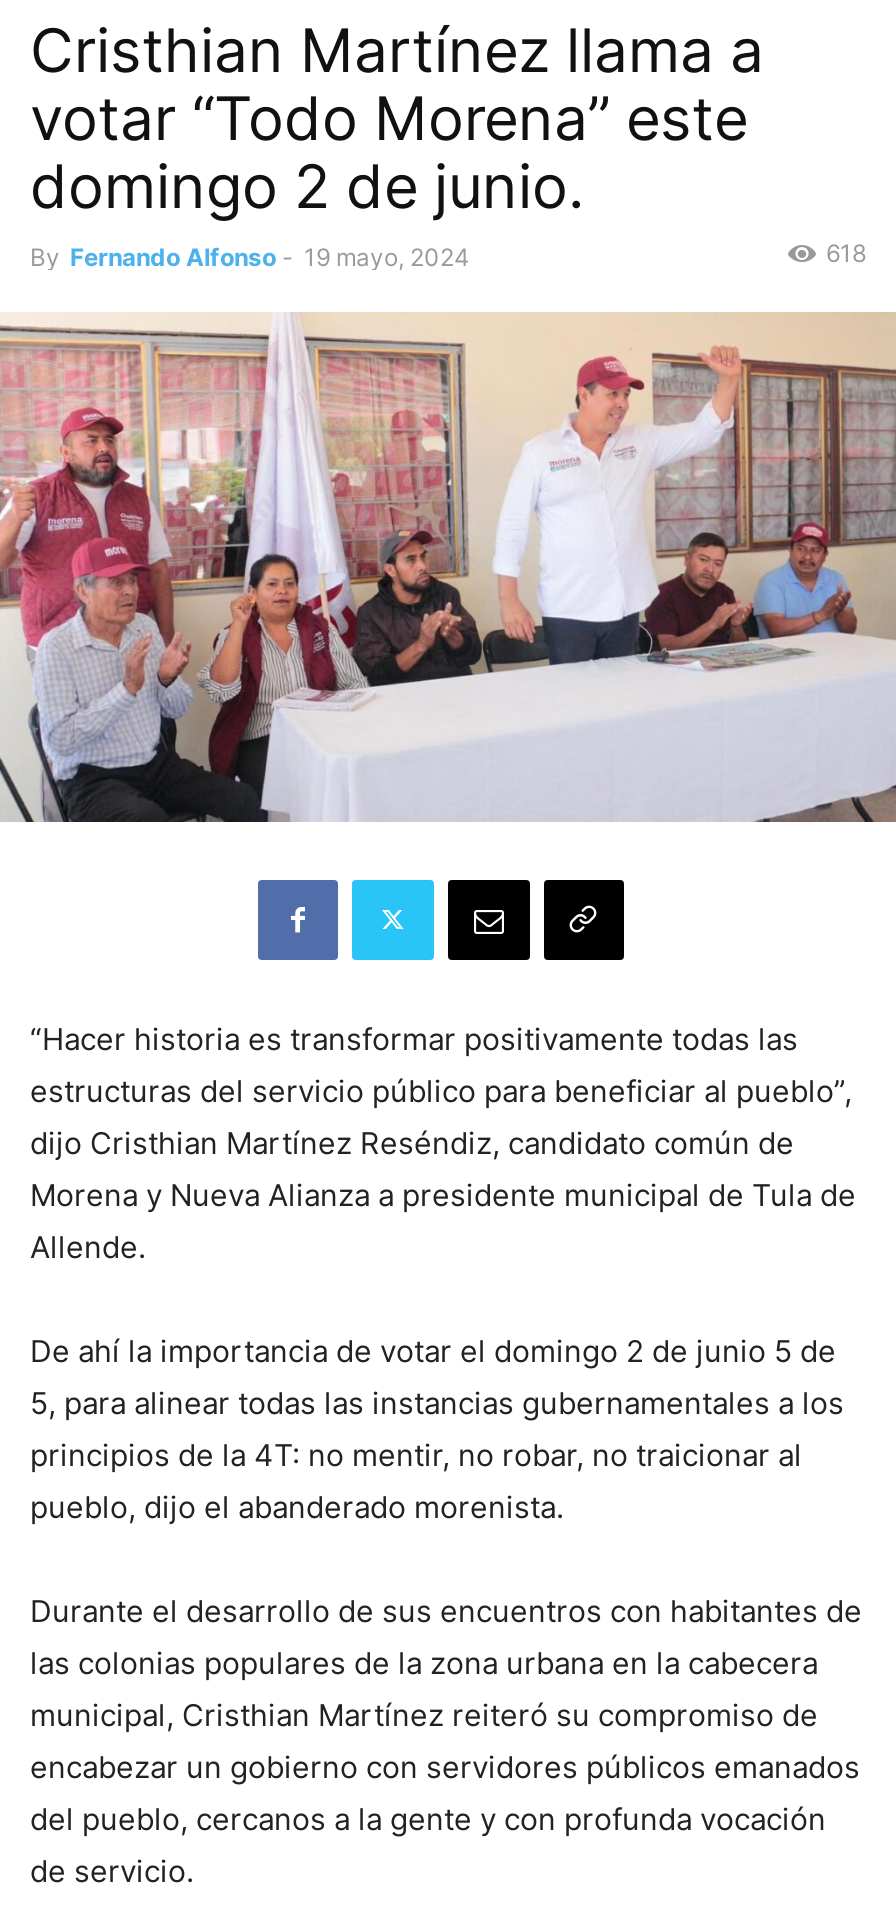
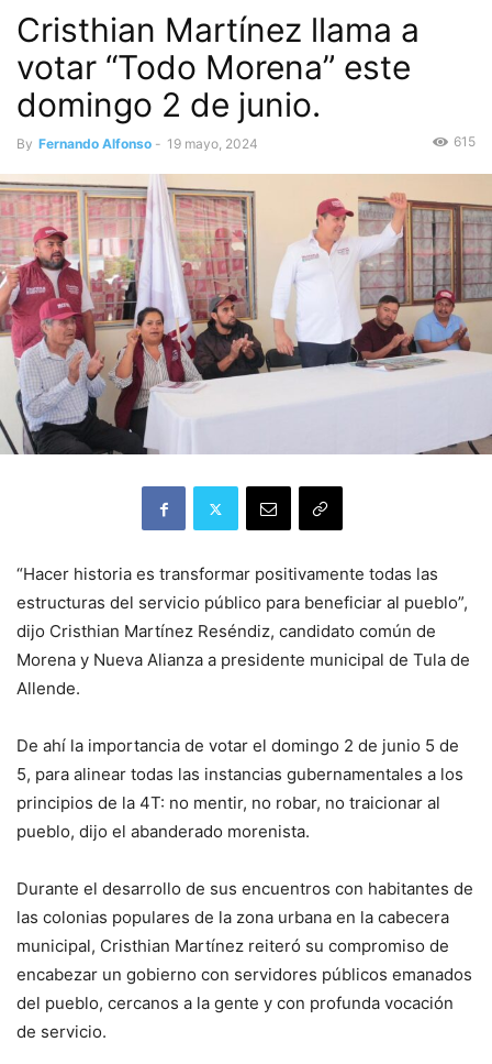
[826,238,866,268] 618 -> [454,133,476,150] 615

